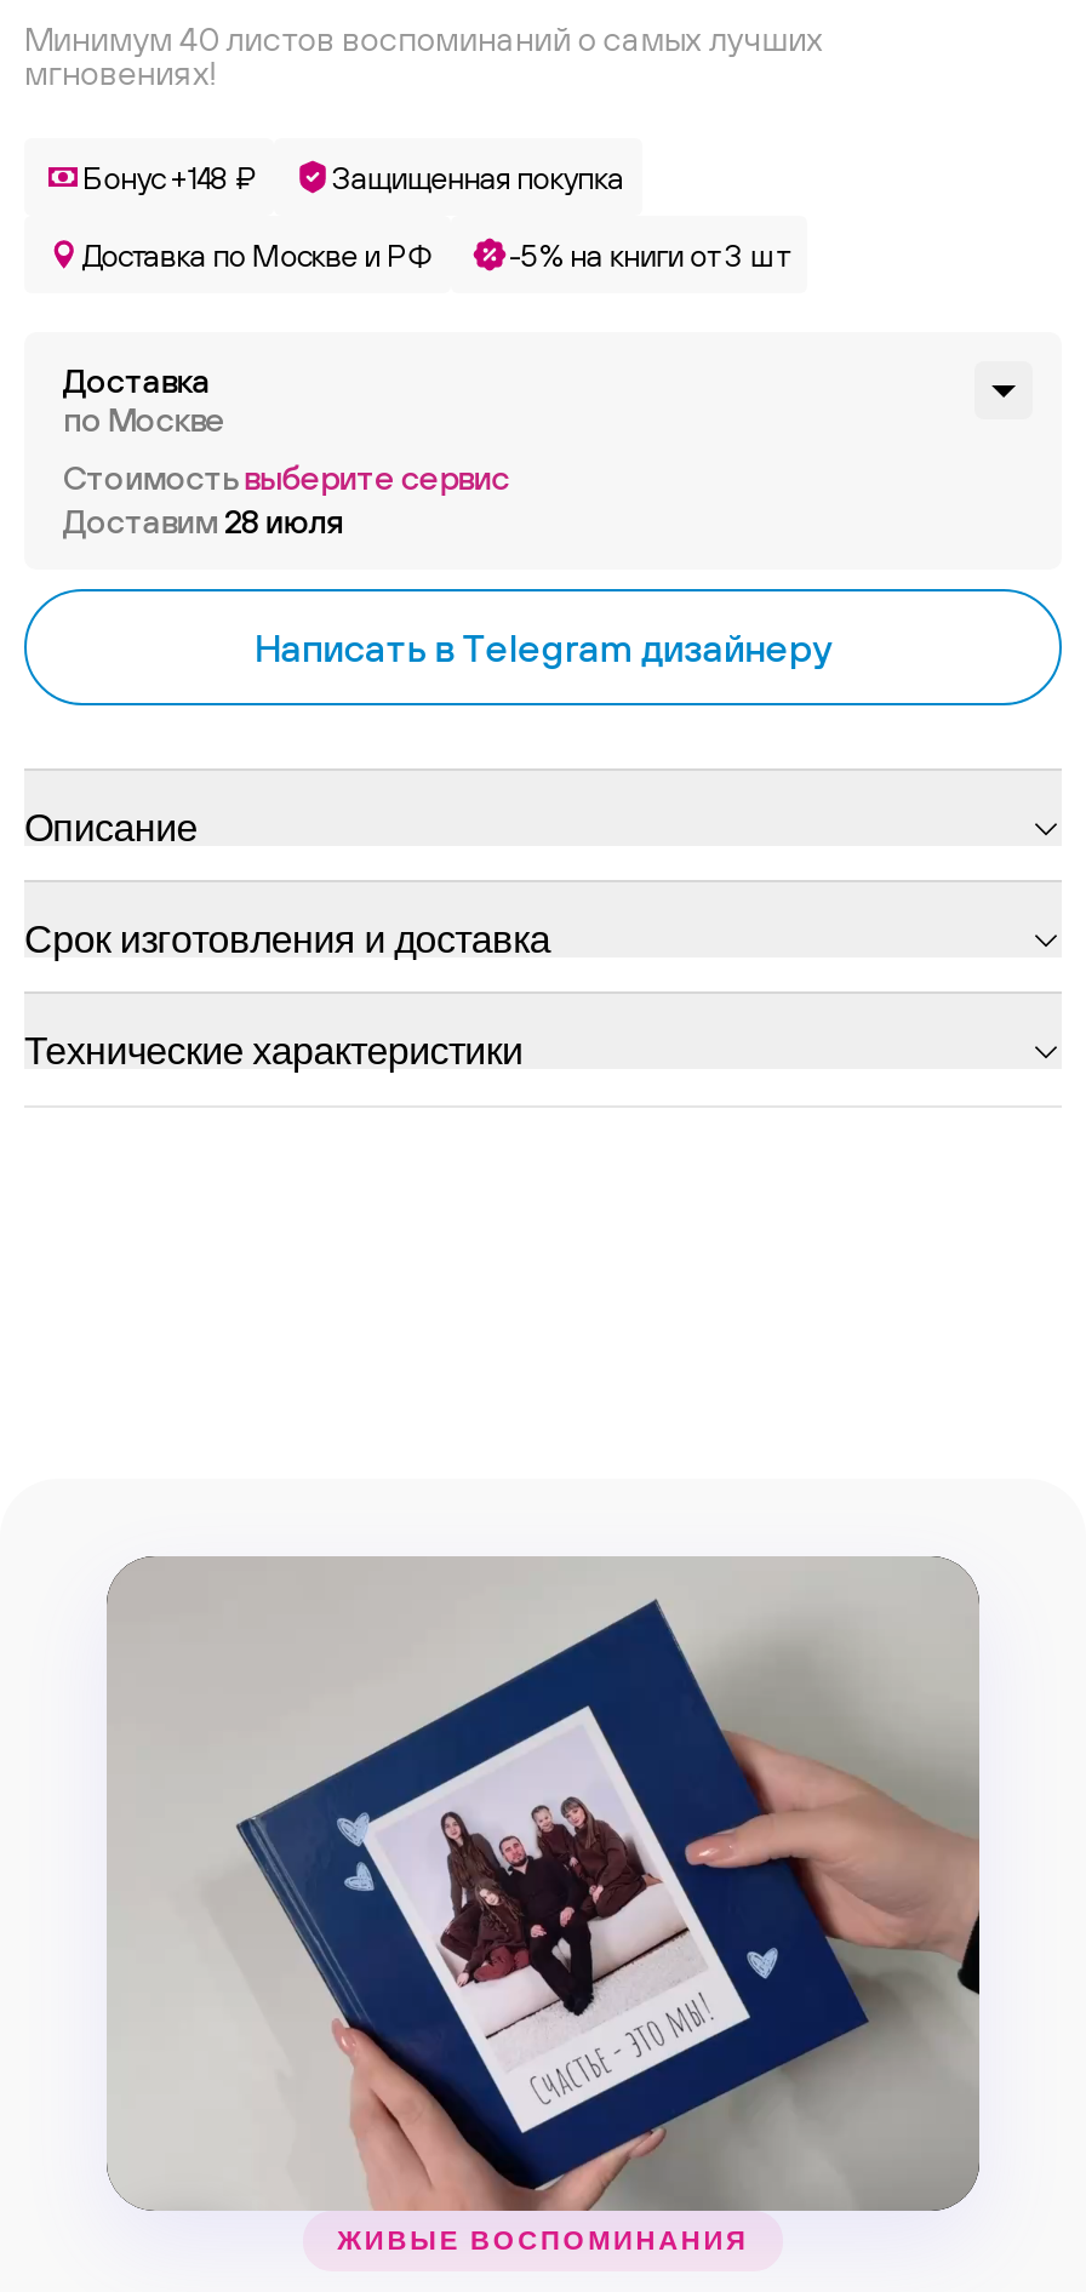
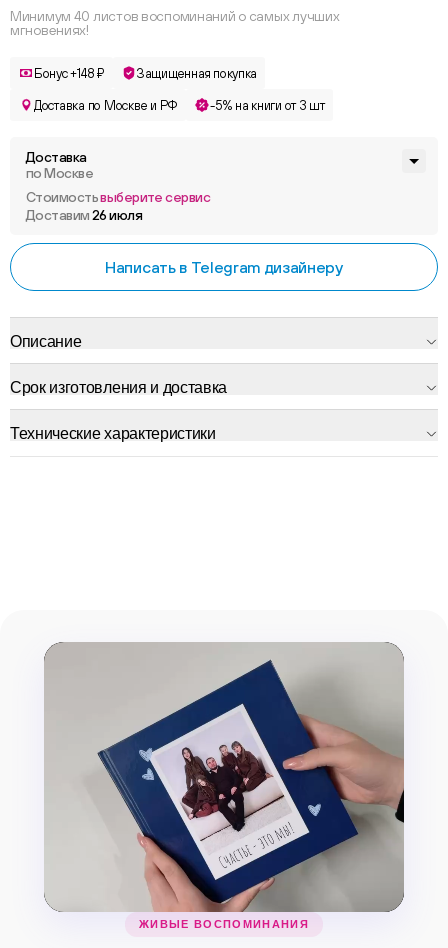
[63,502,344,541] Доставим 28 июля -> [26,207,142,223] Доставим 26 июля

